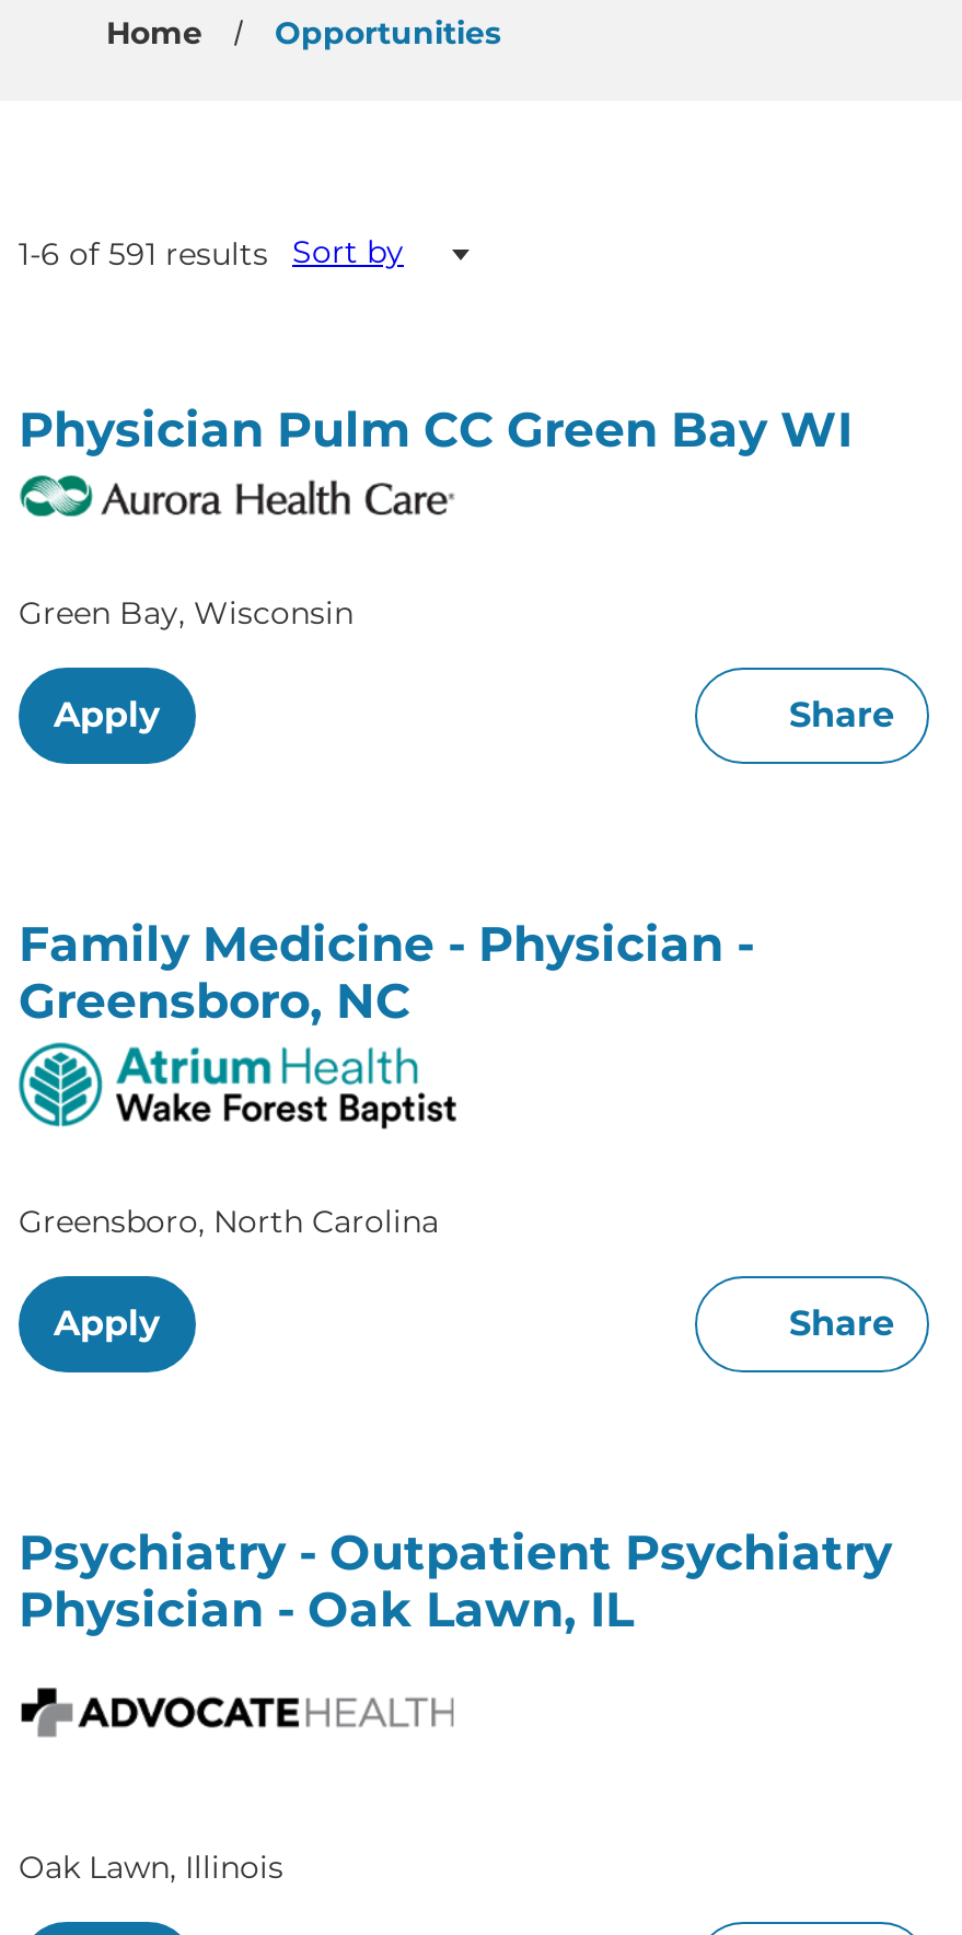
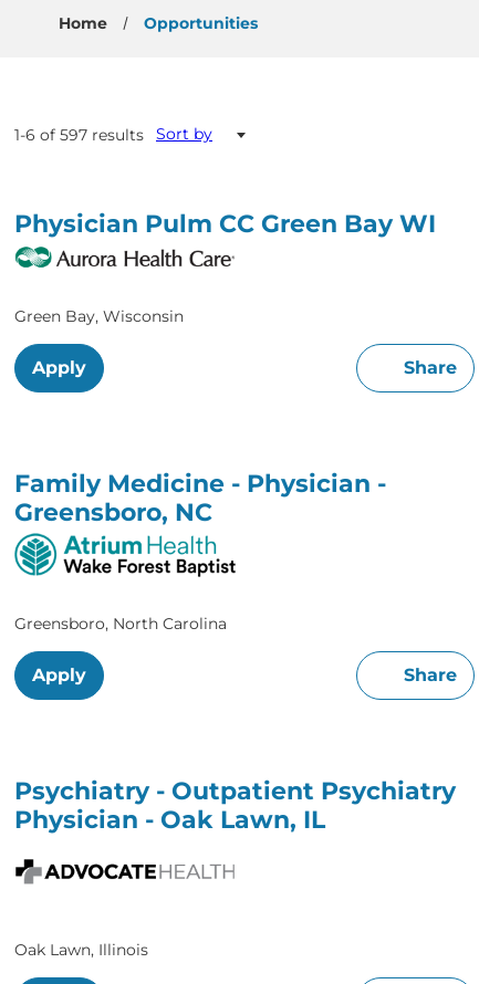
[19,232,404,274] 1-6 of 591 results Sort by -> [14,124,212,145] 1-6 of 597 results Sort by

